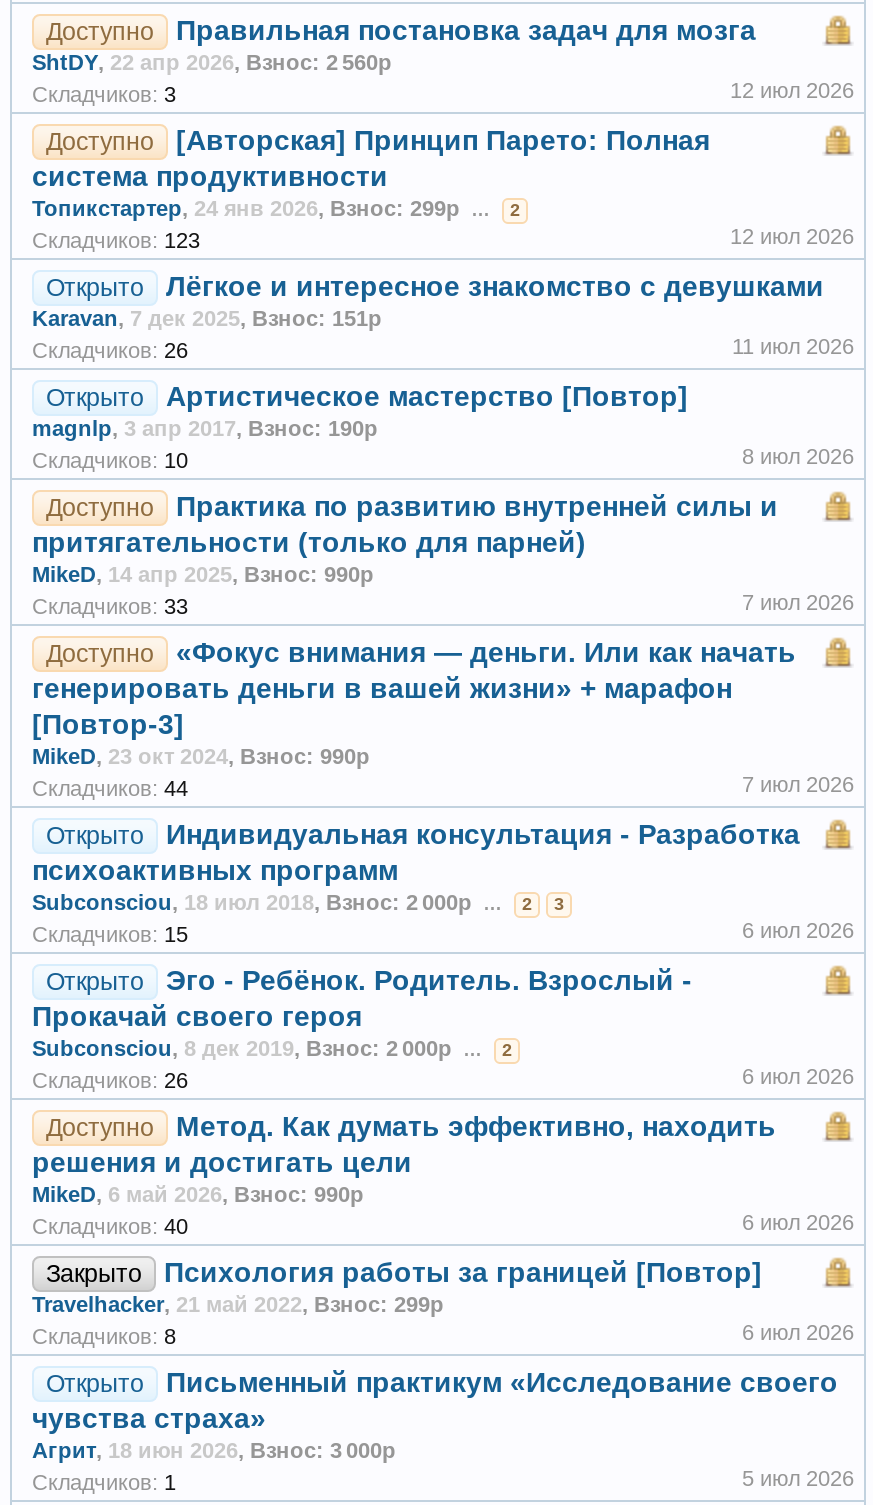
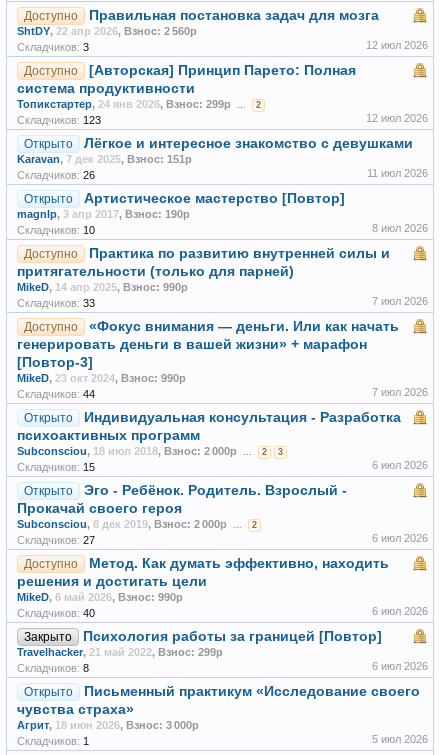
[32,1068,188,1092] Складчиков: 26 -> [17,534,95,546] Складчиков: 27

